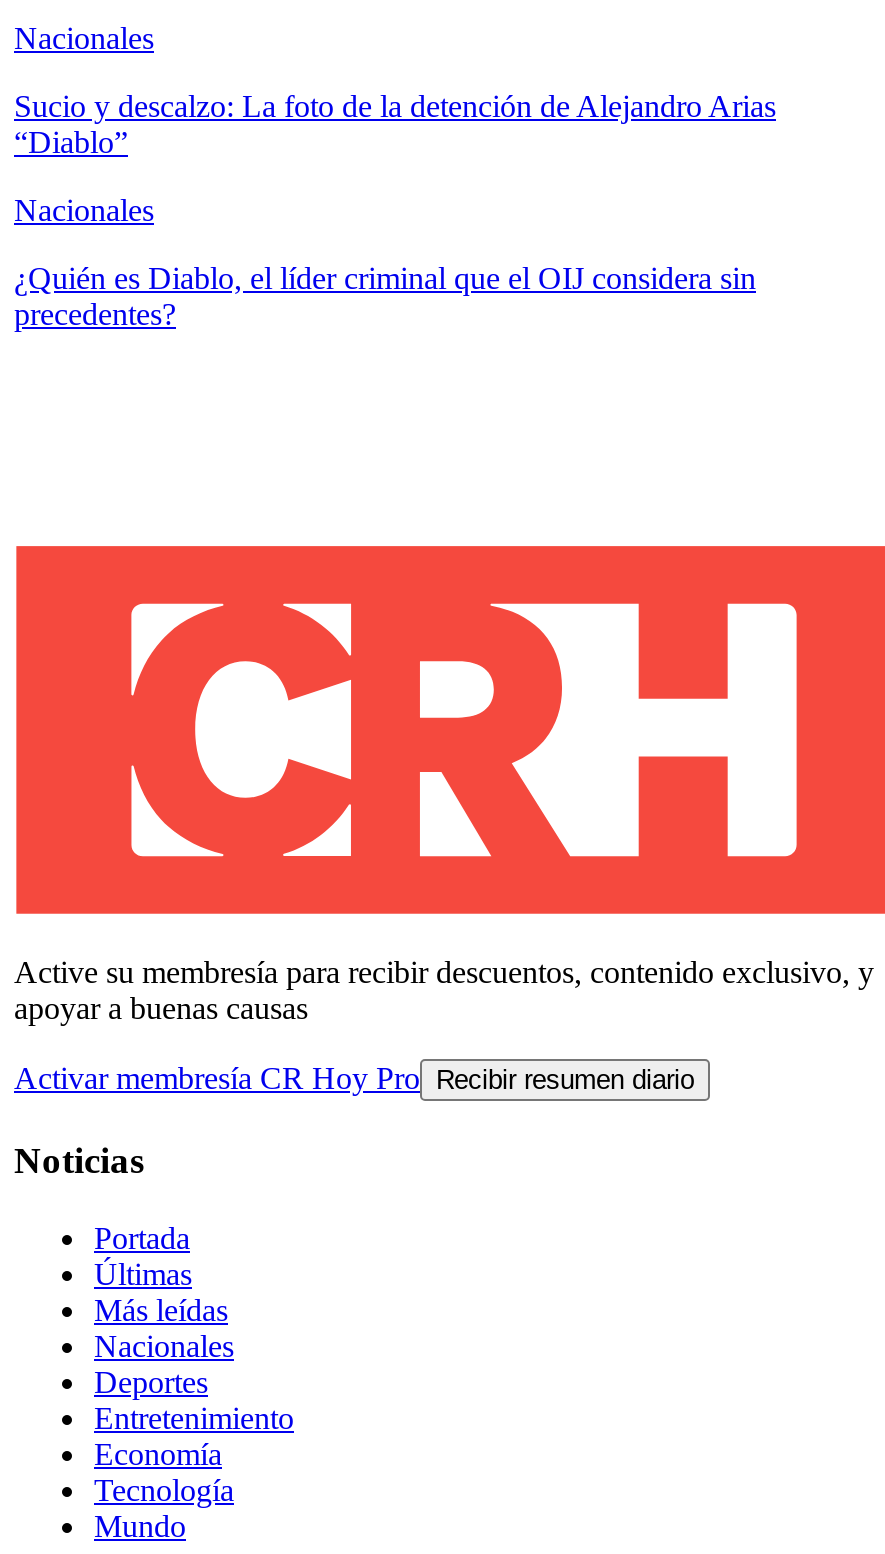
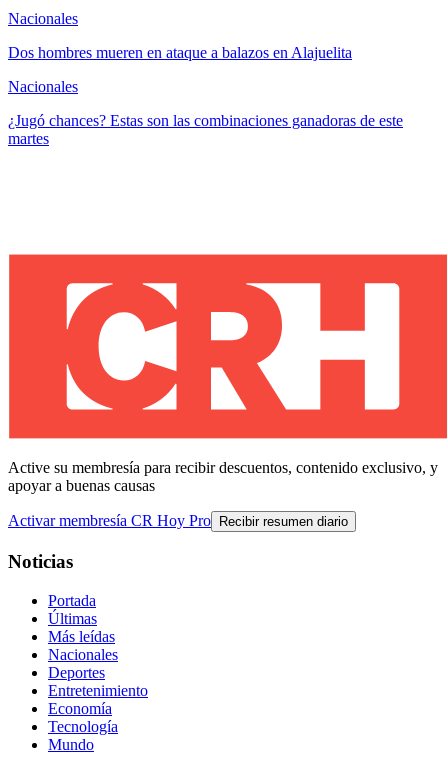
[14,89,776,159] Sucio y descalzo: La foto de la detención de Alejandro Arias | “Diablo” -> [8,44,352,61] Dos hombres mueren en ataque a balazos en Alajuelita
[14,261,756,331] ¿Quién es Diablo, el líder criminal que el OIJ considera sin | precedentes? -> [8,112,403,147] ¿Jugó chances? Estas son las combinaciones ganadoras de este | martes

